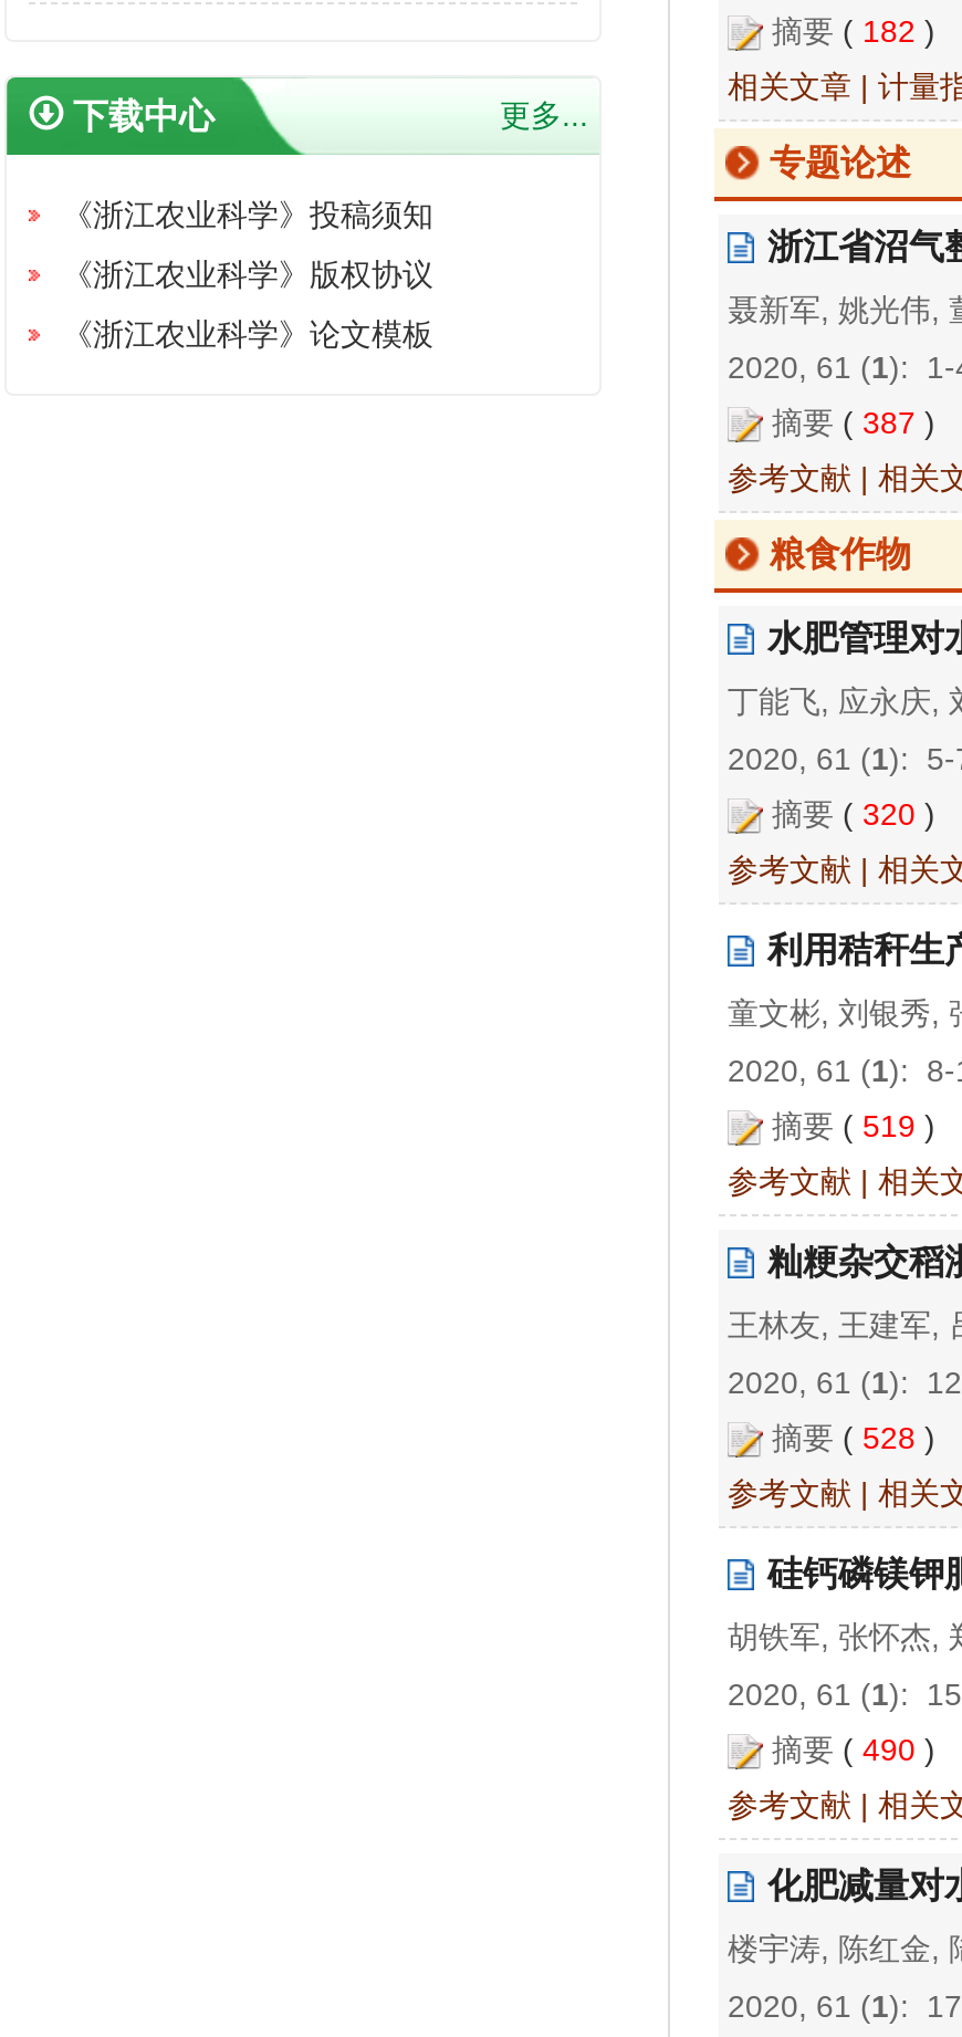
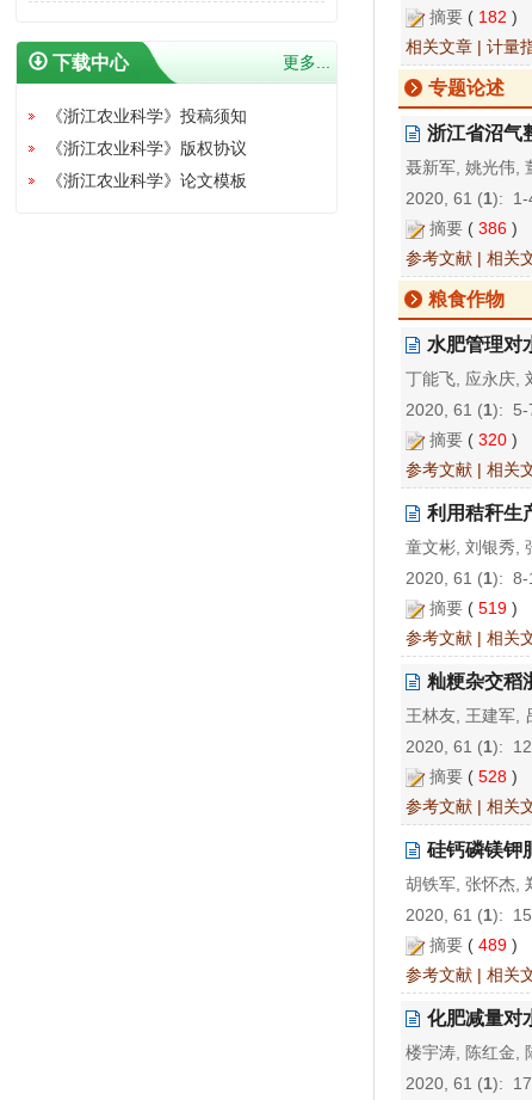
[772,405,962,440] 摘要(387) -> [429,219,532,238] 摘要(386)
[772,1732,962,1767] 摘要(490) -> [429,935,532,954] 摘要(489)

